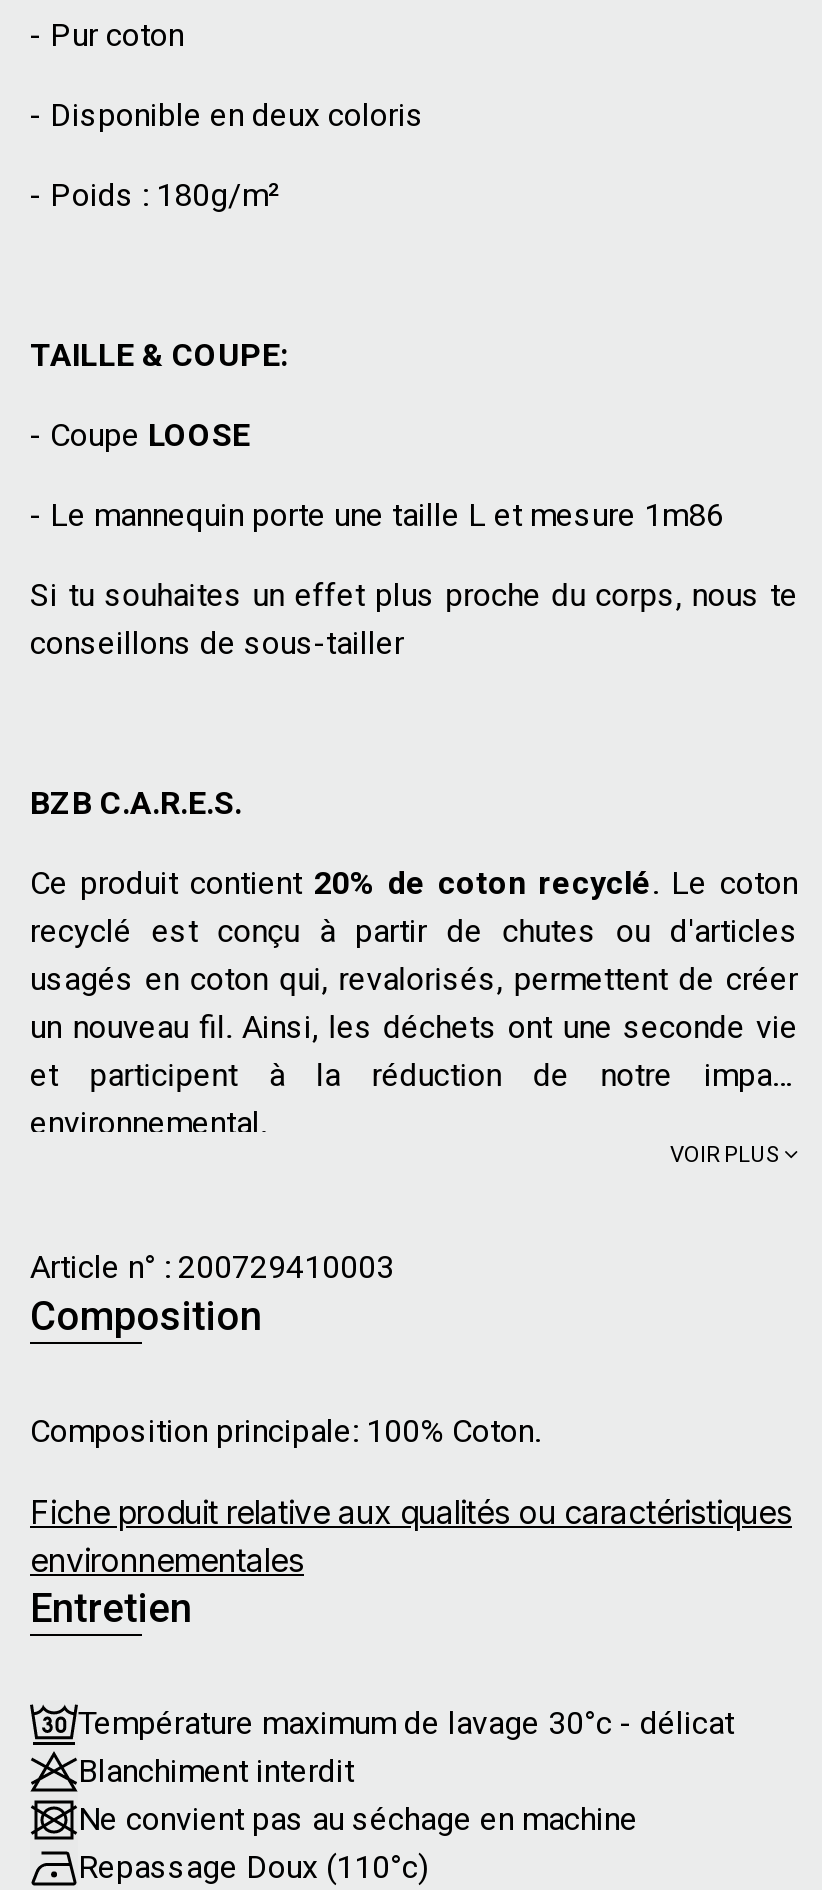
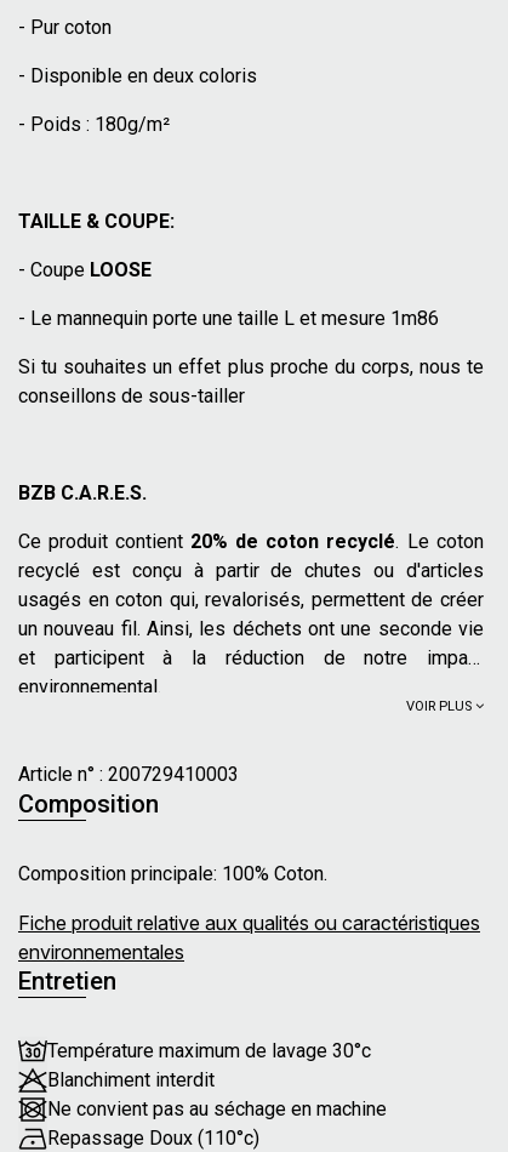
[78,1704,734,1742] Température maximum de lavage 30°c - délicat -> [47,1039,371,1062] Température maximum de lavage 30°c

